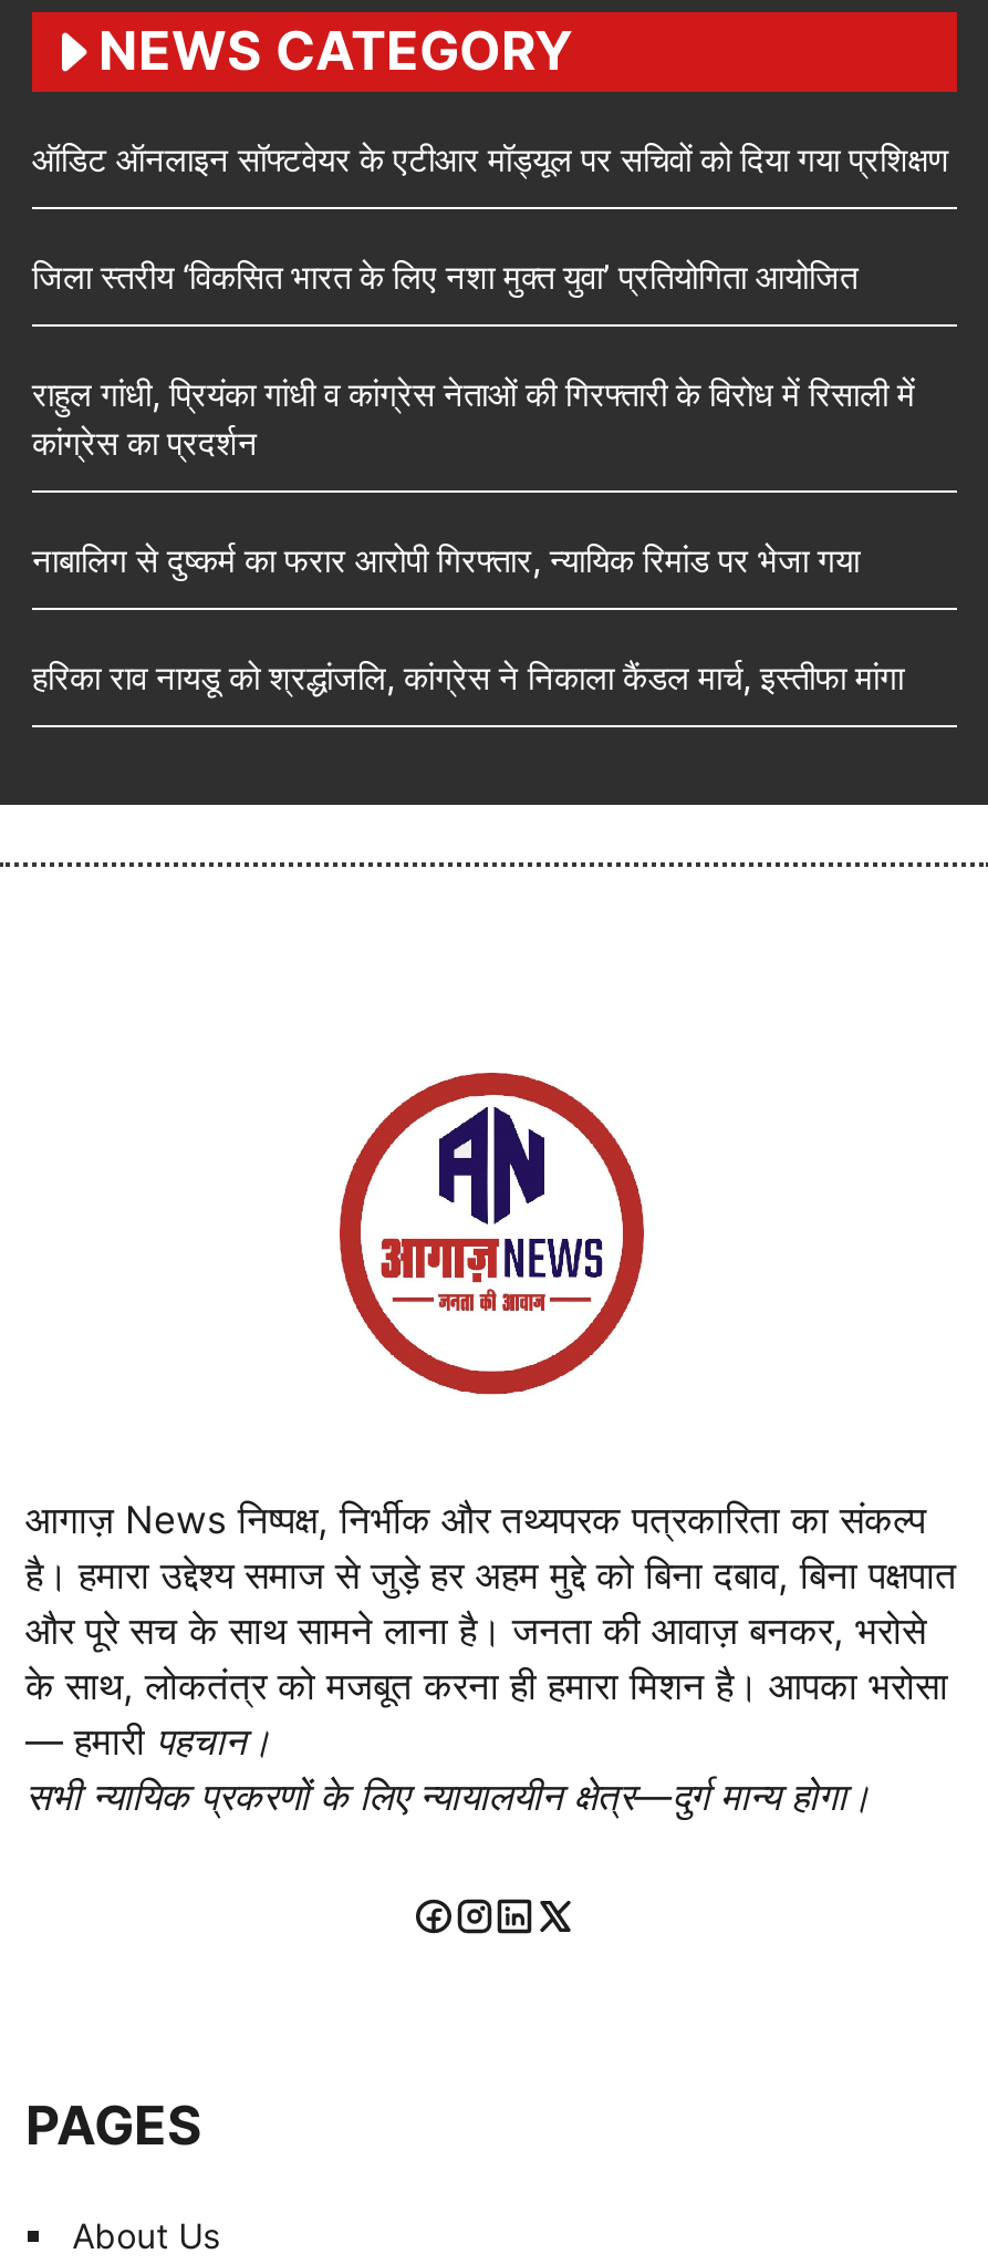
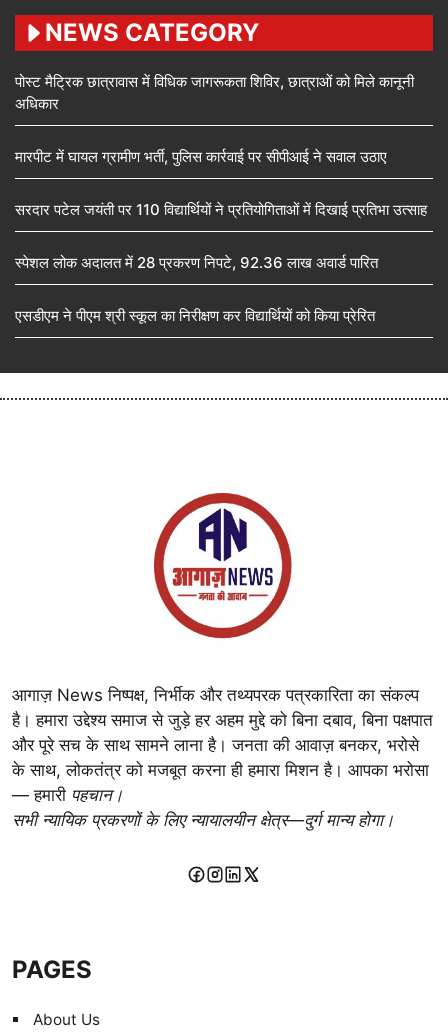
[32,139,948,181] ऑडिट ऑनलाइन सॉफ्टवेयर के एटीआर मॉड्यूल पर सचिवों को दिया गया प्रशिक्षण -> [15,72,414,113] पोस्ट मैट्रिक छात्रावास में विधिक जागरूकता शिविर, छात्राओं को मिले कानूनी | अधिकार
[32,257,857,299] जिला स्तरीय ‘विकसित भारत के लिए नशा मुक्त युवा’ प्रतियोगिता आयोजित -> [15,147,387,166] मारपीट में घायल ग्रामीण भर्ती, पुलिस कार्रवाई पर सीपीआई ने सवाल उठाए
[32,374,915,465] राहुल गांधी, प्रियंका गांधी व कांग्रेस नेताओं की गिरफ्तारी के विरोध में रिसाली में | कांग्रेस का प्रदर्शन -> [15,200,427,219] सरदार पटेल जयंती पर 110 विद्यार्थियों ने प्रतियोगिताओं में दिखाई प्रतिभा उत्साह
[32,540,860,582] नाबालिग से दुष्कर्म का फरार आरोपी गिरफ्तार, न्यायिक रिमांड पर भेजा गया -> [15,253,378,272] स्पेशल लोक अदालत में 28 प्रकरण निपटे, 92.36 लाख अवार्ड पारित
[32,657,904,699] हरिका राव नायडू को श्रद्धांजलि, कांग्रेस ने निकाला कैंडल मार्च, इस्तीफा मांगा -> [15,306,375,325] एसडीएम ने पीएम श्री स्कूल का निरीक्षण कर विद्यार्थियों को किया प्रेरित

